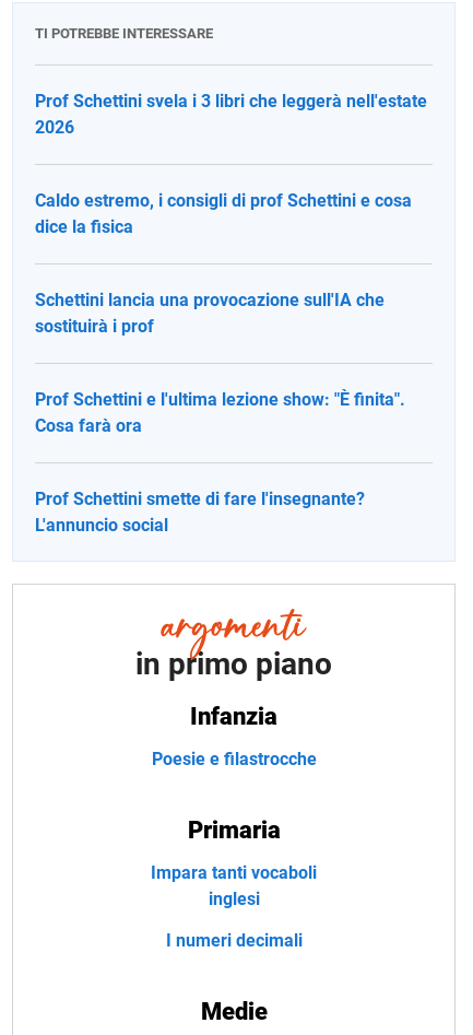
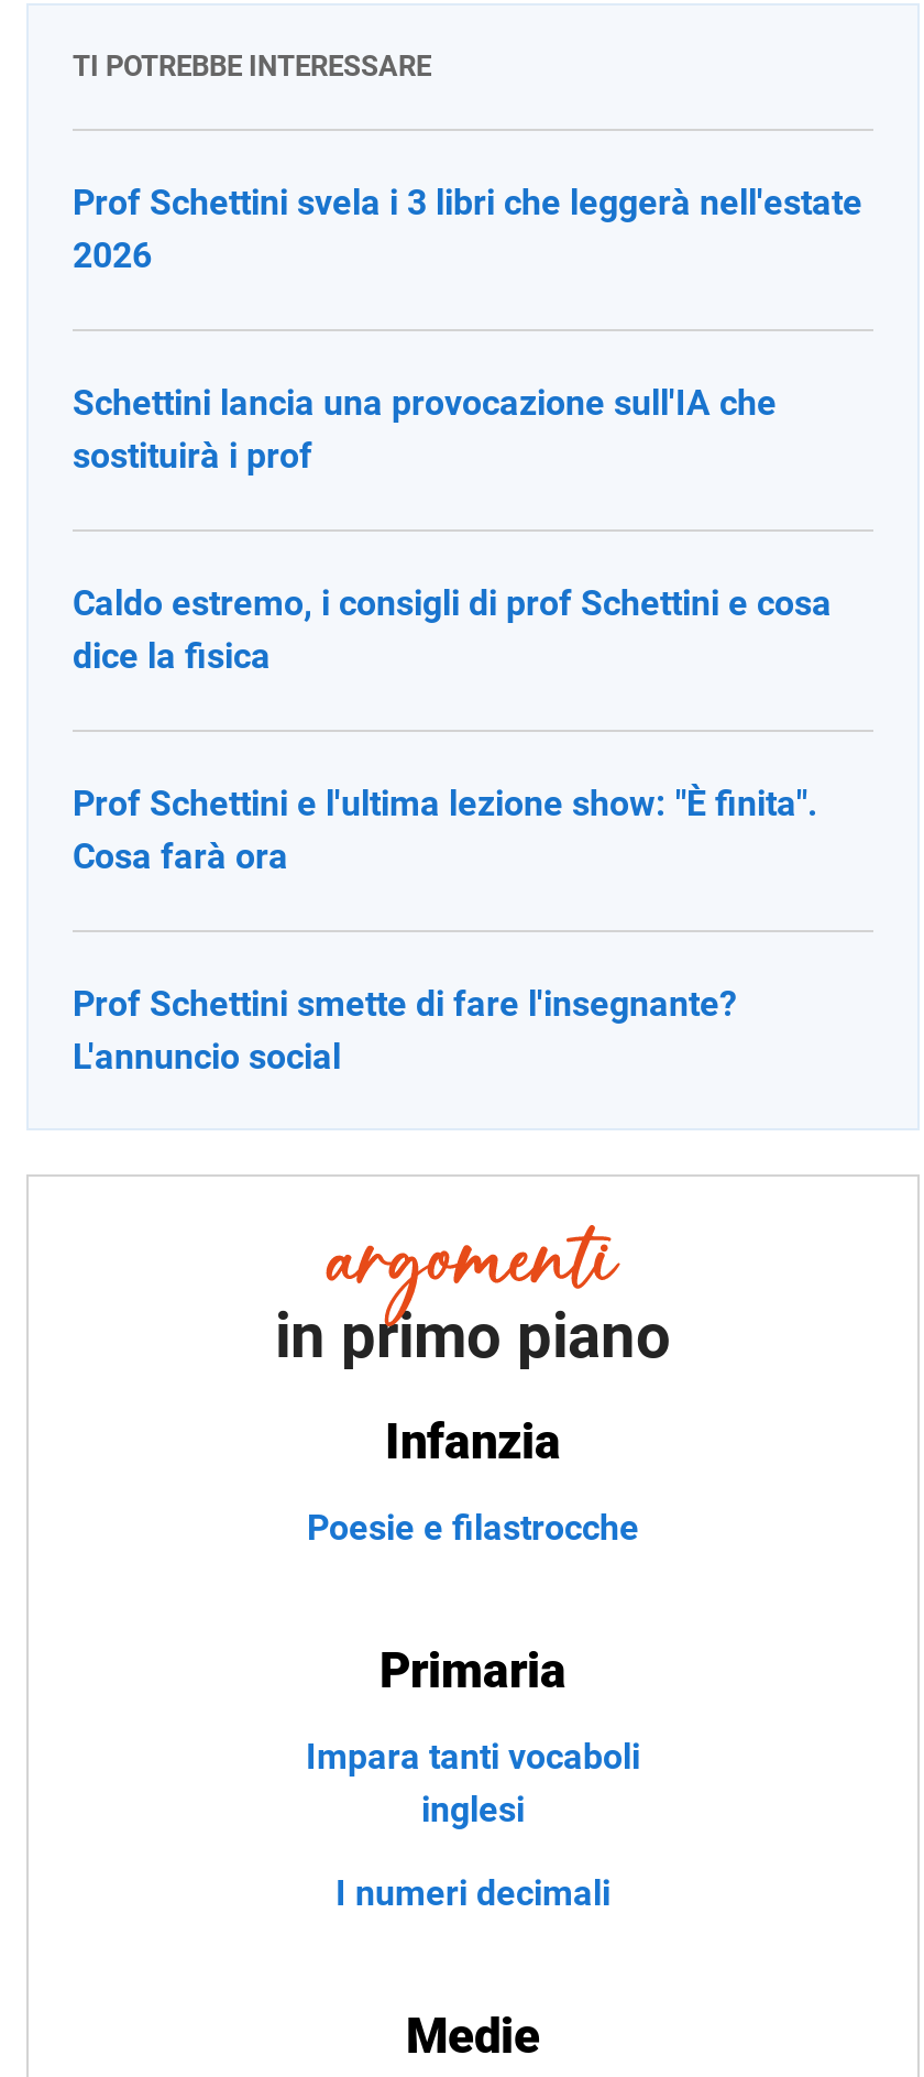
moved [35,190,412,237] -> [73,582,832,677]: Caldo estremo, i consigli di prof Schettini e cosa | dice la fisica
moved [35,290,385,337] -> [73,382,777,476]: Schettini lancia una provocazione sull'IA che | sostituirà i prof

